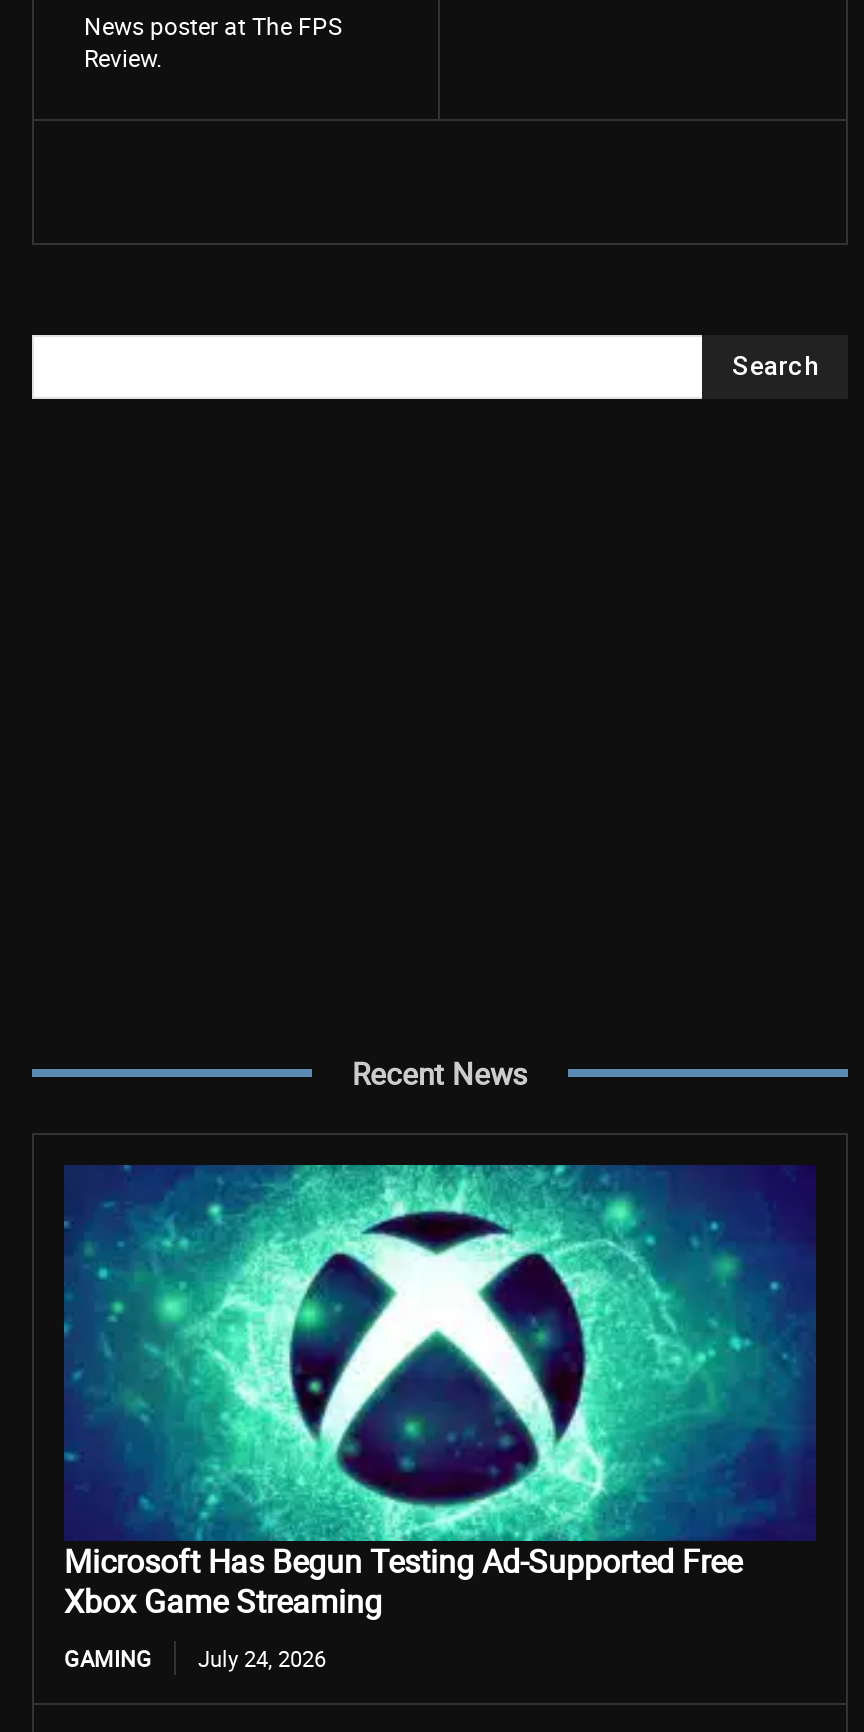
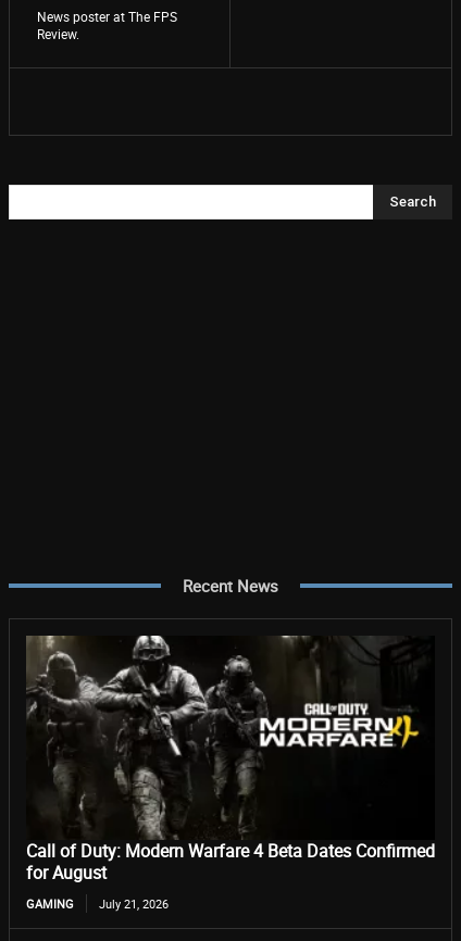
[62,1163,818,1623] [image] | Microsoft Has Begun Testing Ad-Supported Free | Xbox Game Streaming -> [26,635,435,884] [image] | Call of Duty: Modern Warfare 4 Beta Dates Confirmed | for August
[64,1643,326,1673] GAMING July 24, 2026 -> [26,895,169,911] GAMING July 21, 2026

